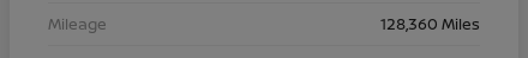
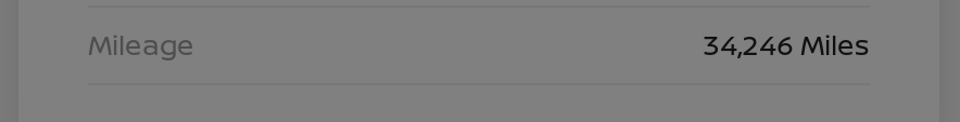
[380,13,480,35] 128,360 Miles -> [703,25,870,64] 34,246 Miles

